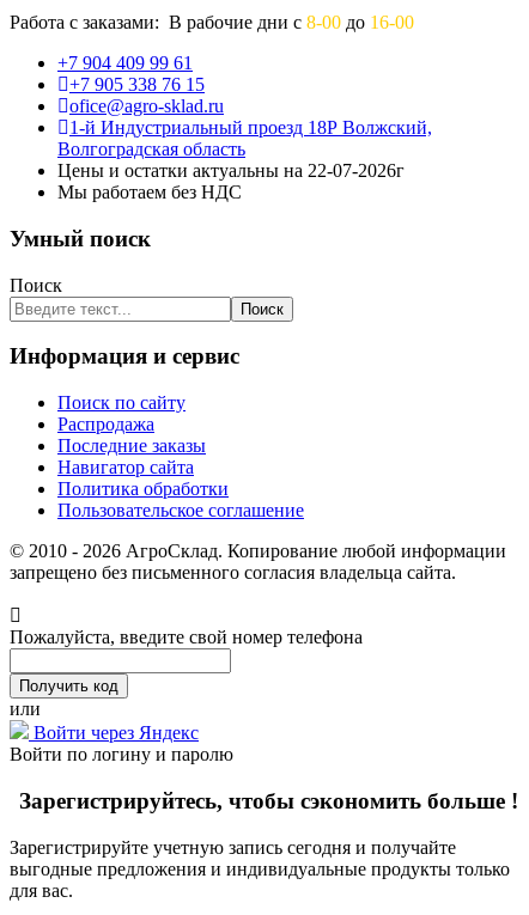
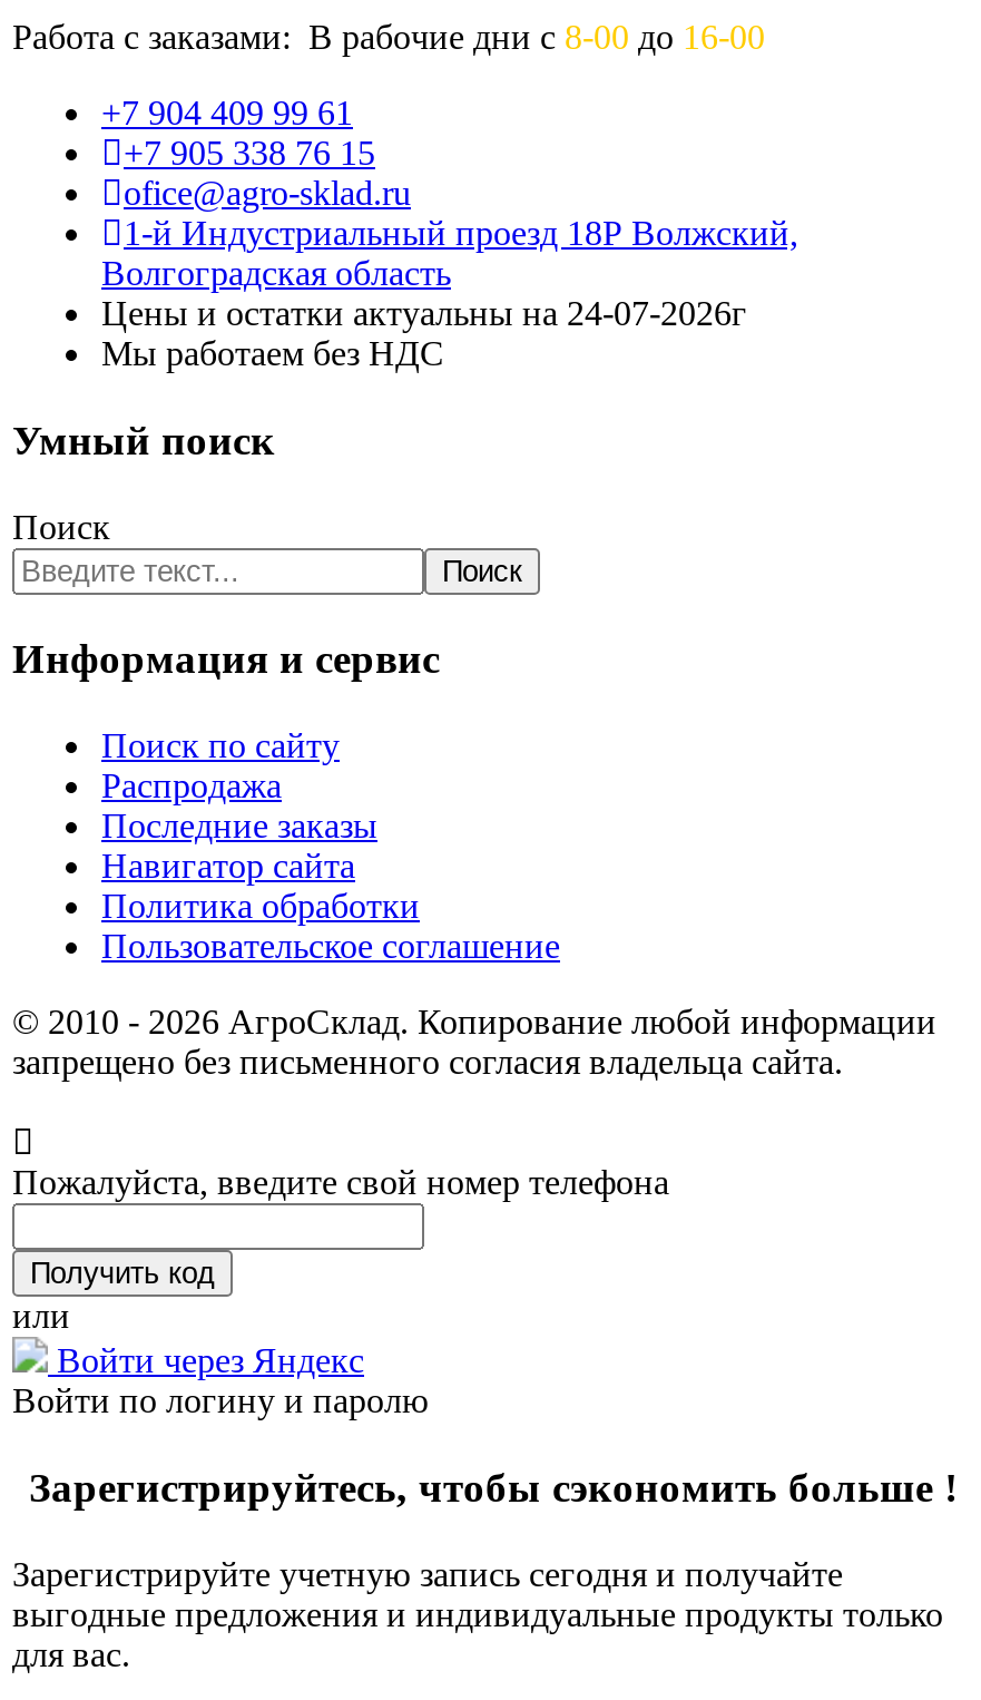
[57,161,405,181] Цены и остатки актуальны на 22-07-2026г -> [101,295,747,332] Цены и остатки актуальны на 24-07-2026г

